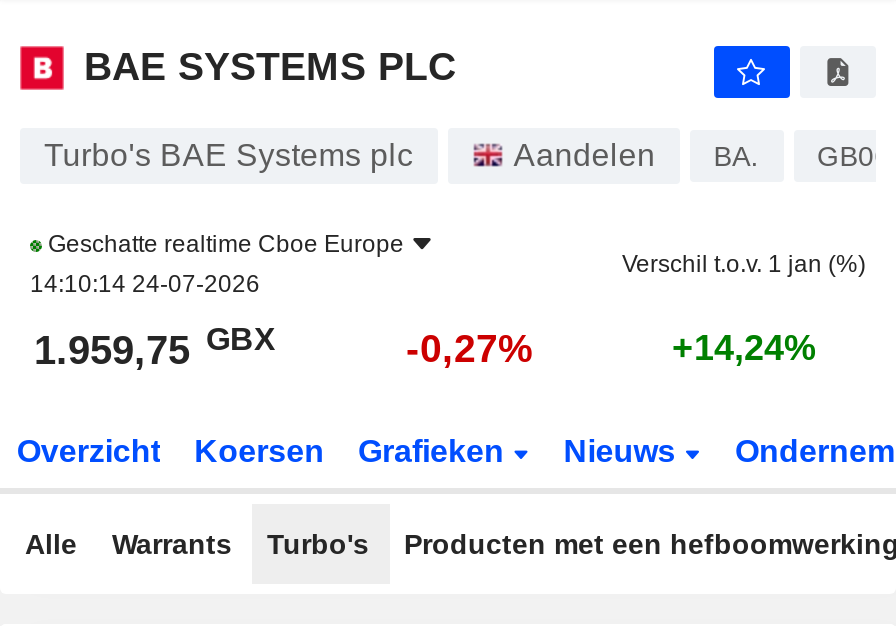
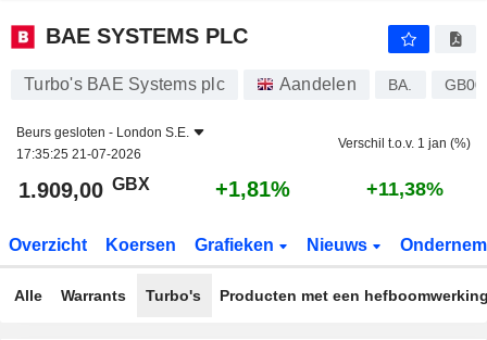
[30,230,404,298] Geschatte realtime Cboe Europe | 14:10:14 24-07-2026 -> [16,125,189,162] Beurs gesloten - London S.E. | 17:35:25 21-07-2026
[34,321,276,372] 1.959,75 GBX -> [18,174,150,202] 1.909,00 GBX
[406,326,534,370] -0,27% -> [215,177,290,201] +1,81%
[672,328,816,368] +14,24% -> [366,178,443,200] +11,38%

